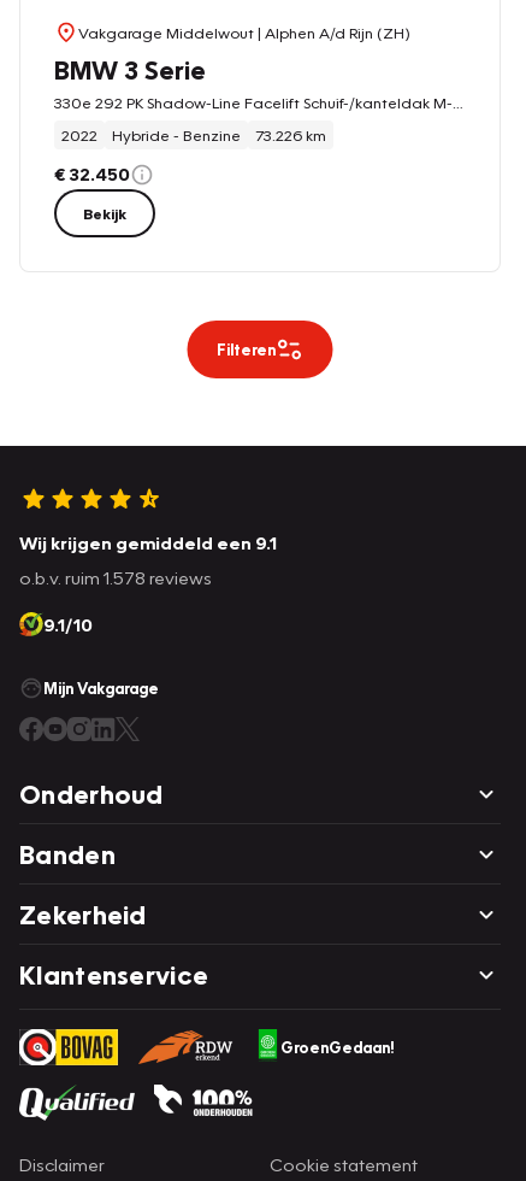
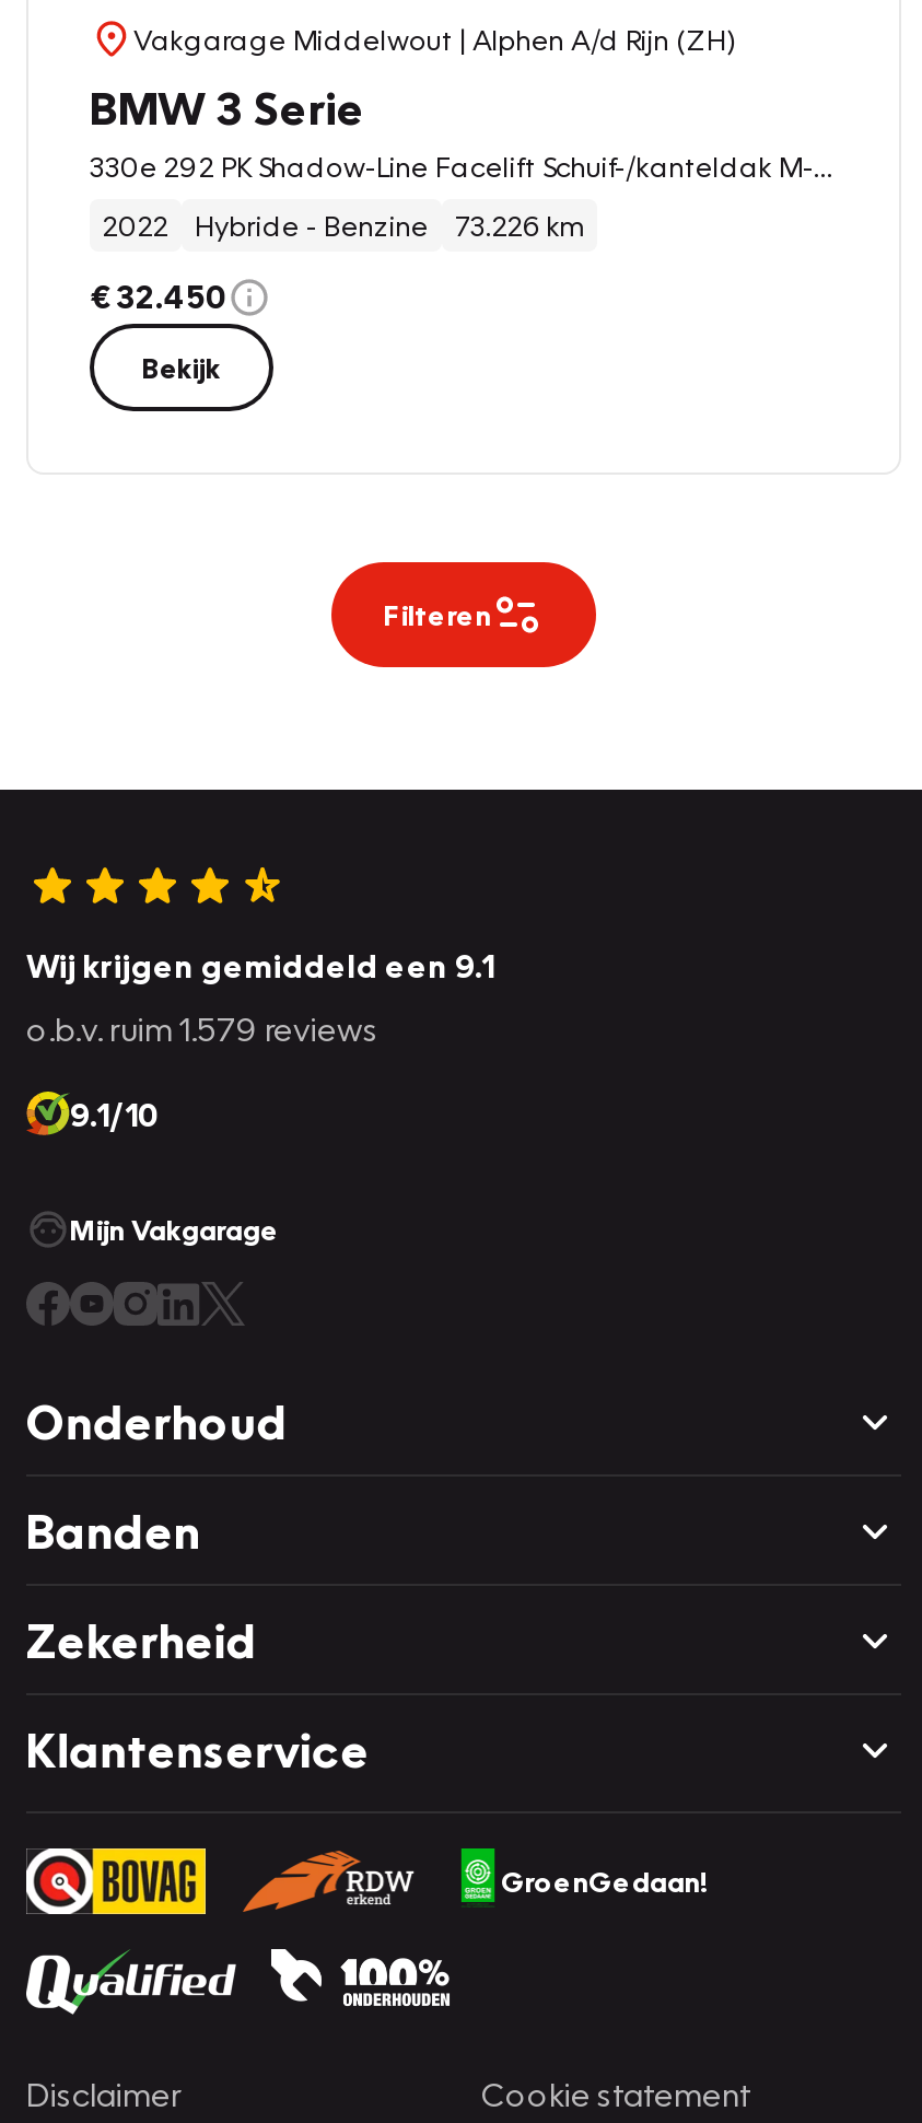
[19,567,212,588] o.b.v. ruim 1.578 reviews -> [26,1009,378,1048] o.b.v. ruim 1.579 reviews

